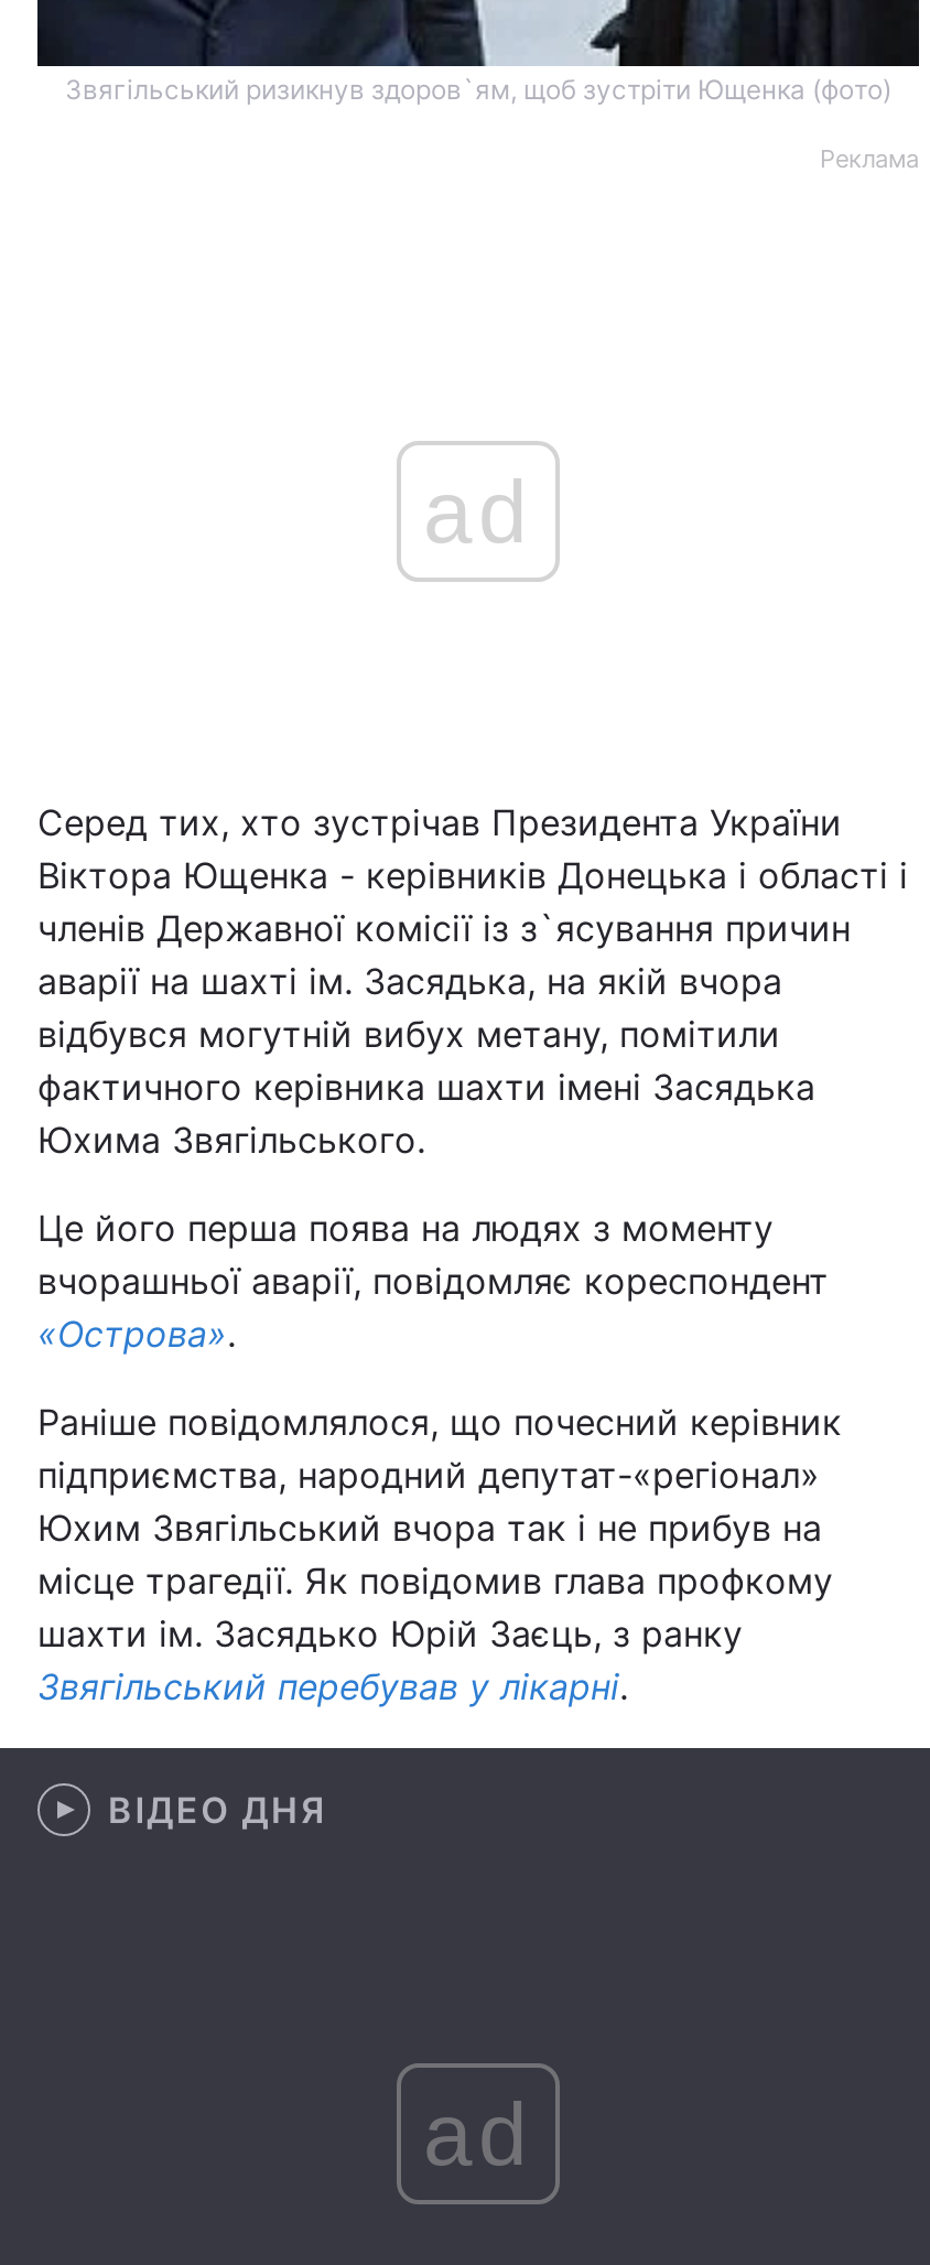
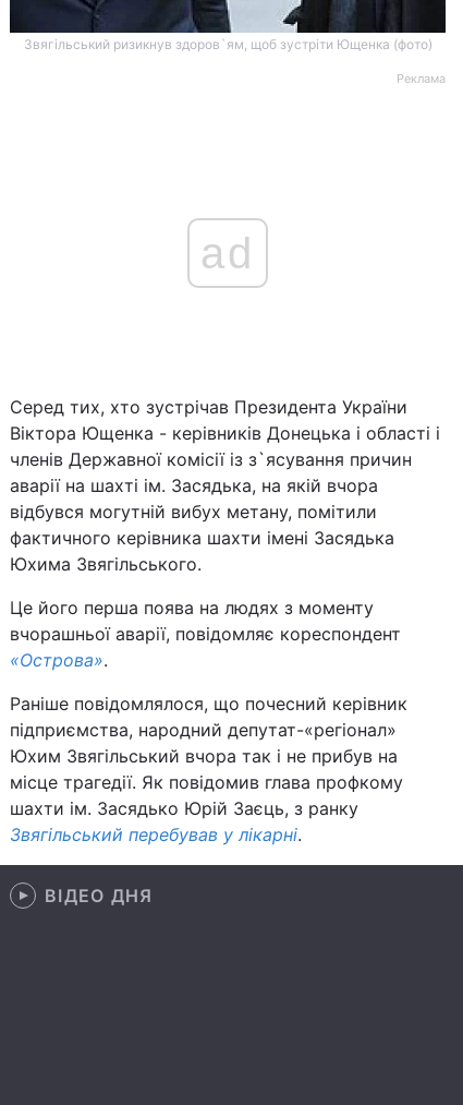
[423,2084,533,2181] ad -> none

